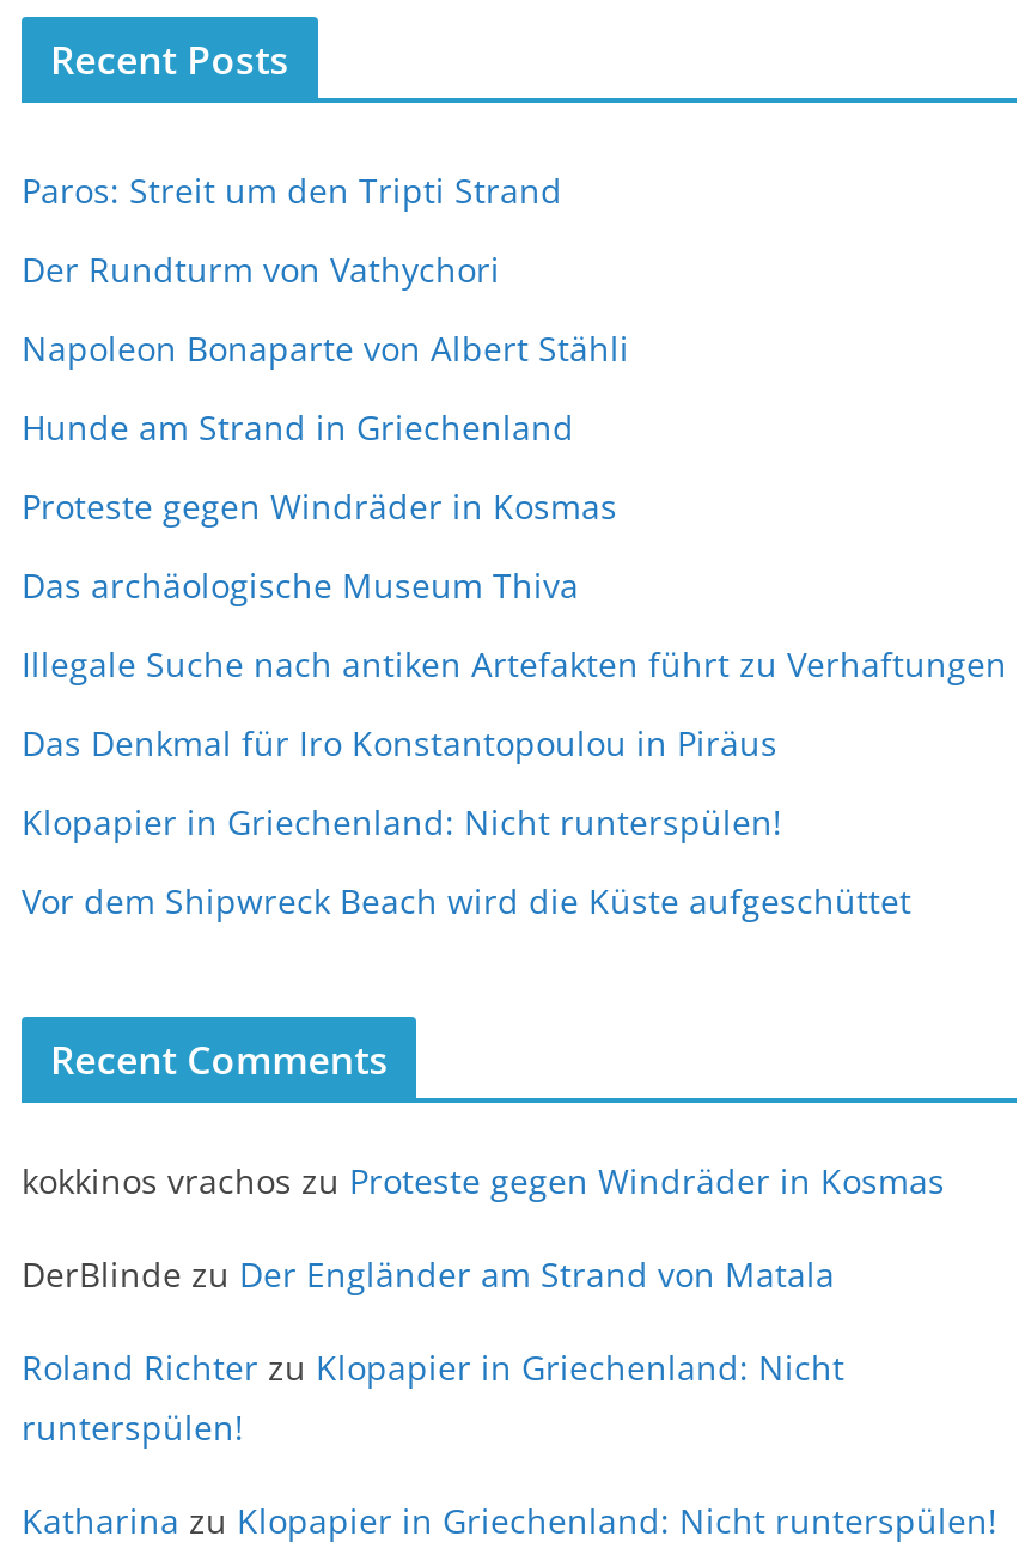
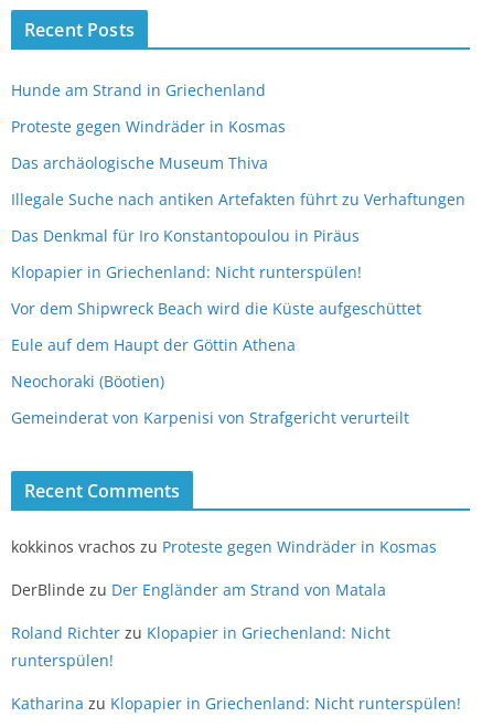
[22,168,629,371] Paros: Streit um den Tripti Strand | Der Rundturm von Vathychori | Napoleon Bonaparte von Albert Stähli -> none
moved [22,405,1007,924] -> [11,80,465,319]: Hunde am Strand in Griechenland | Proteste gegen Windräder in Kosmas | Das archäologische Museum Thiva | Illegale Suche nach antiken Artefakten führt zu Verhaftungen | Das Denkmal für Iro Konstantopoulou in Piräus | Klopapier in Griechenland: Nicht runterspülen! | Vor dem Shipwreck Beach wird die Küste aufgeschüttet
none -> [11,334,409,428] Eule auf dem Haupt der Göttin Athena | Neochoraki (Böotien) | Gemeinderat von Karpenisi von Strafgericht verurteilt

